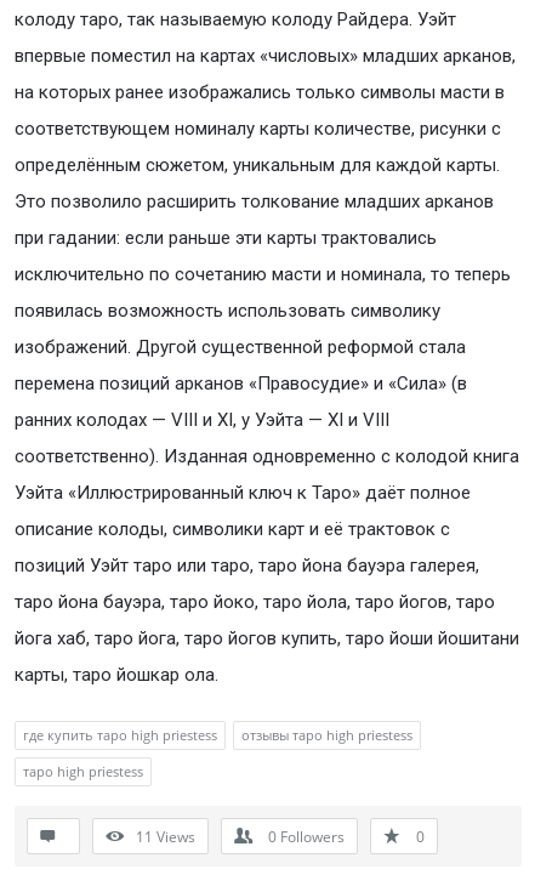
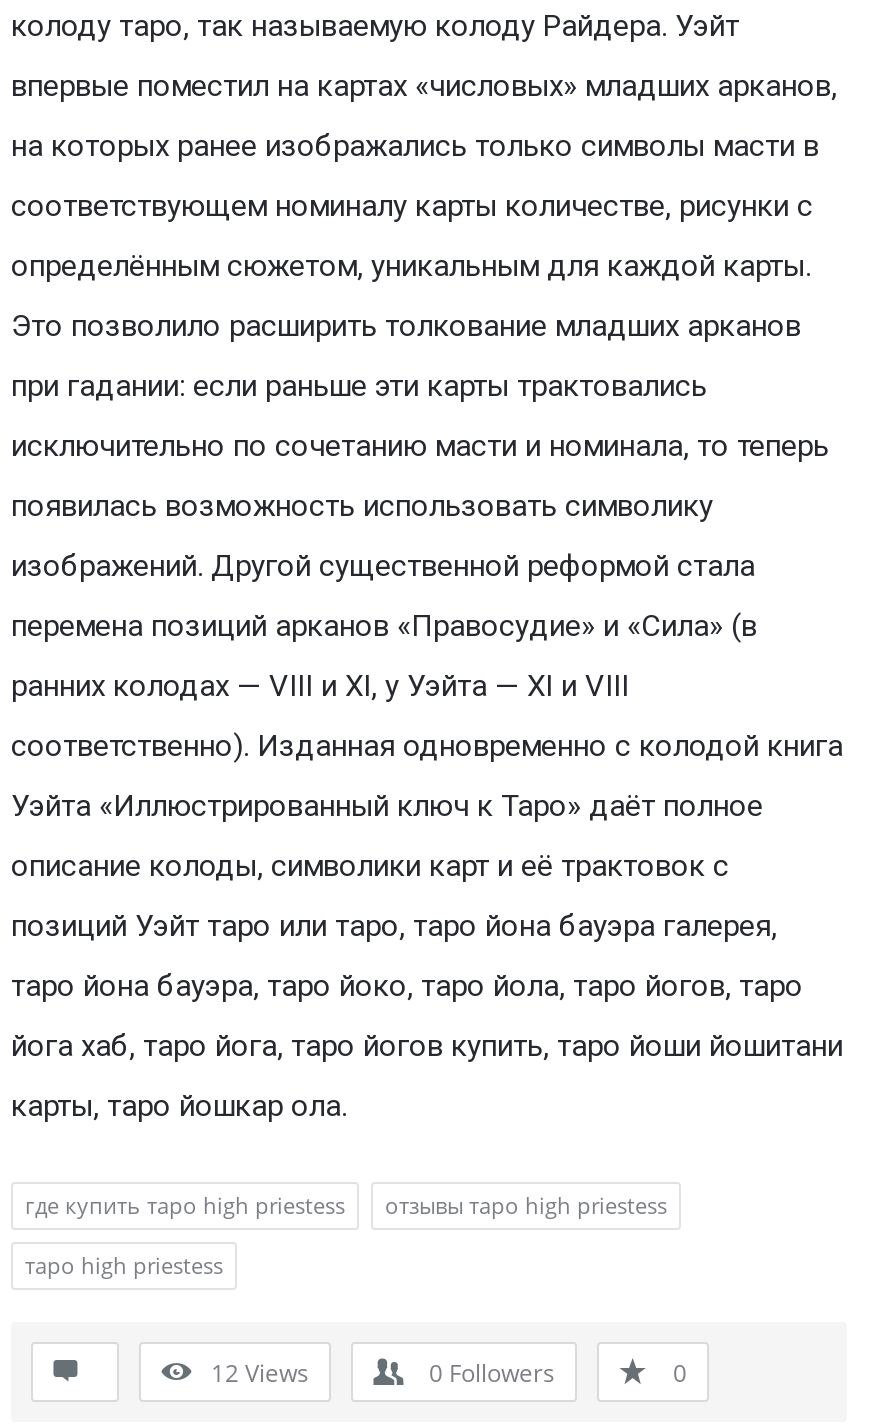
[136,827,195,847] 11 Views -> [211,1356,309,1390] 12 Views

